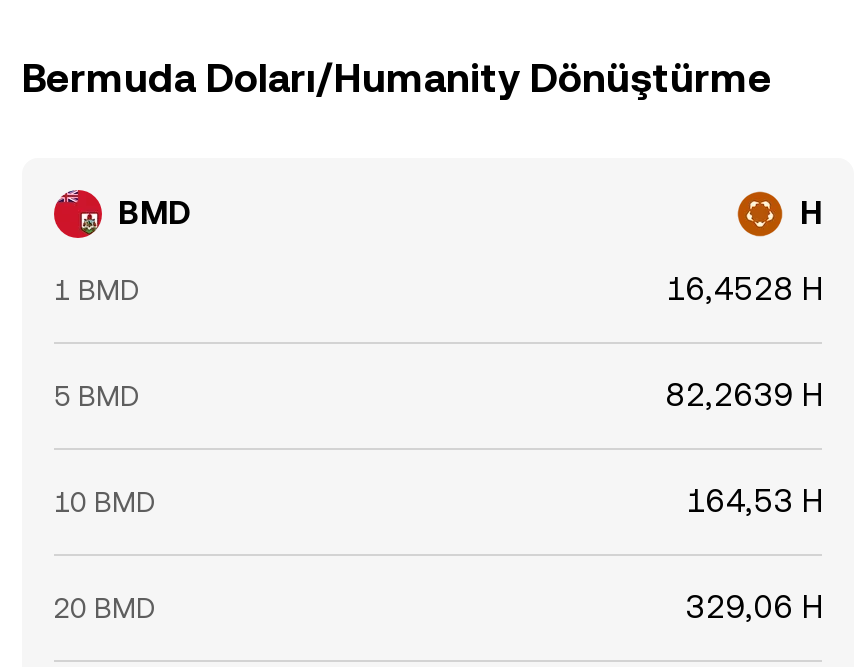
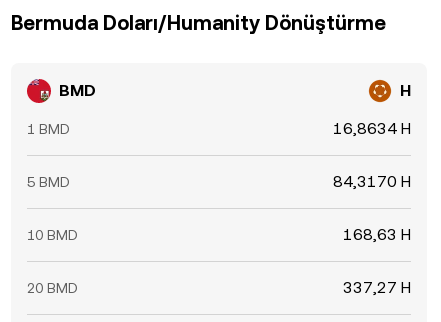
[666,270,822,308] 16,4528 H -> [333,119,411,138] 16,8634 H
[666,376,822,414] 82,2639 H -> [333,172,411,191] 84,3170 H
[686,482,822,520] 164,53 H -> [343,225,411,244] 168,63 H
[686,588,822,626] 329,06 H -> [343,278,411,297] 337,27 H

